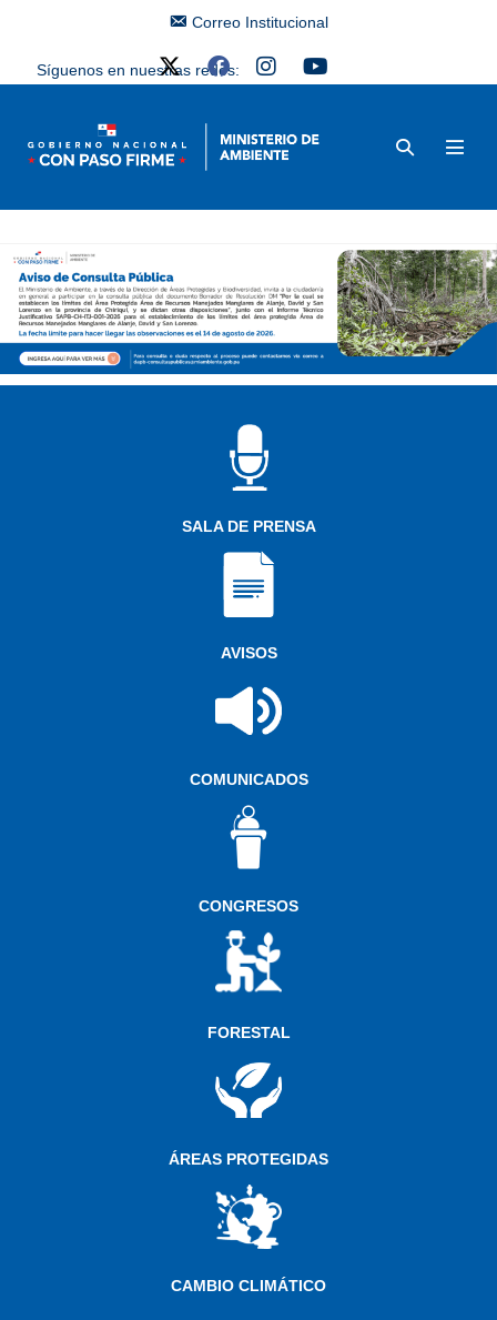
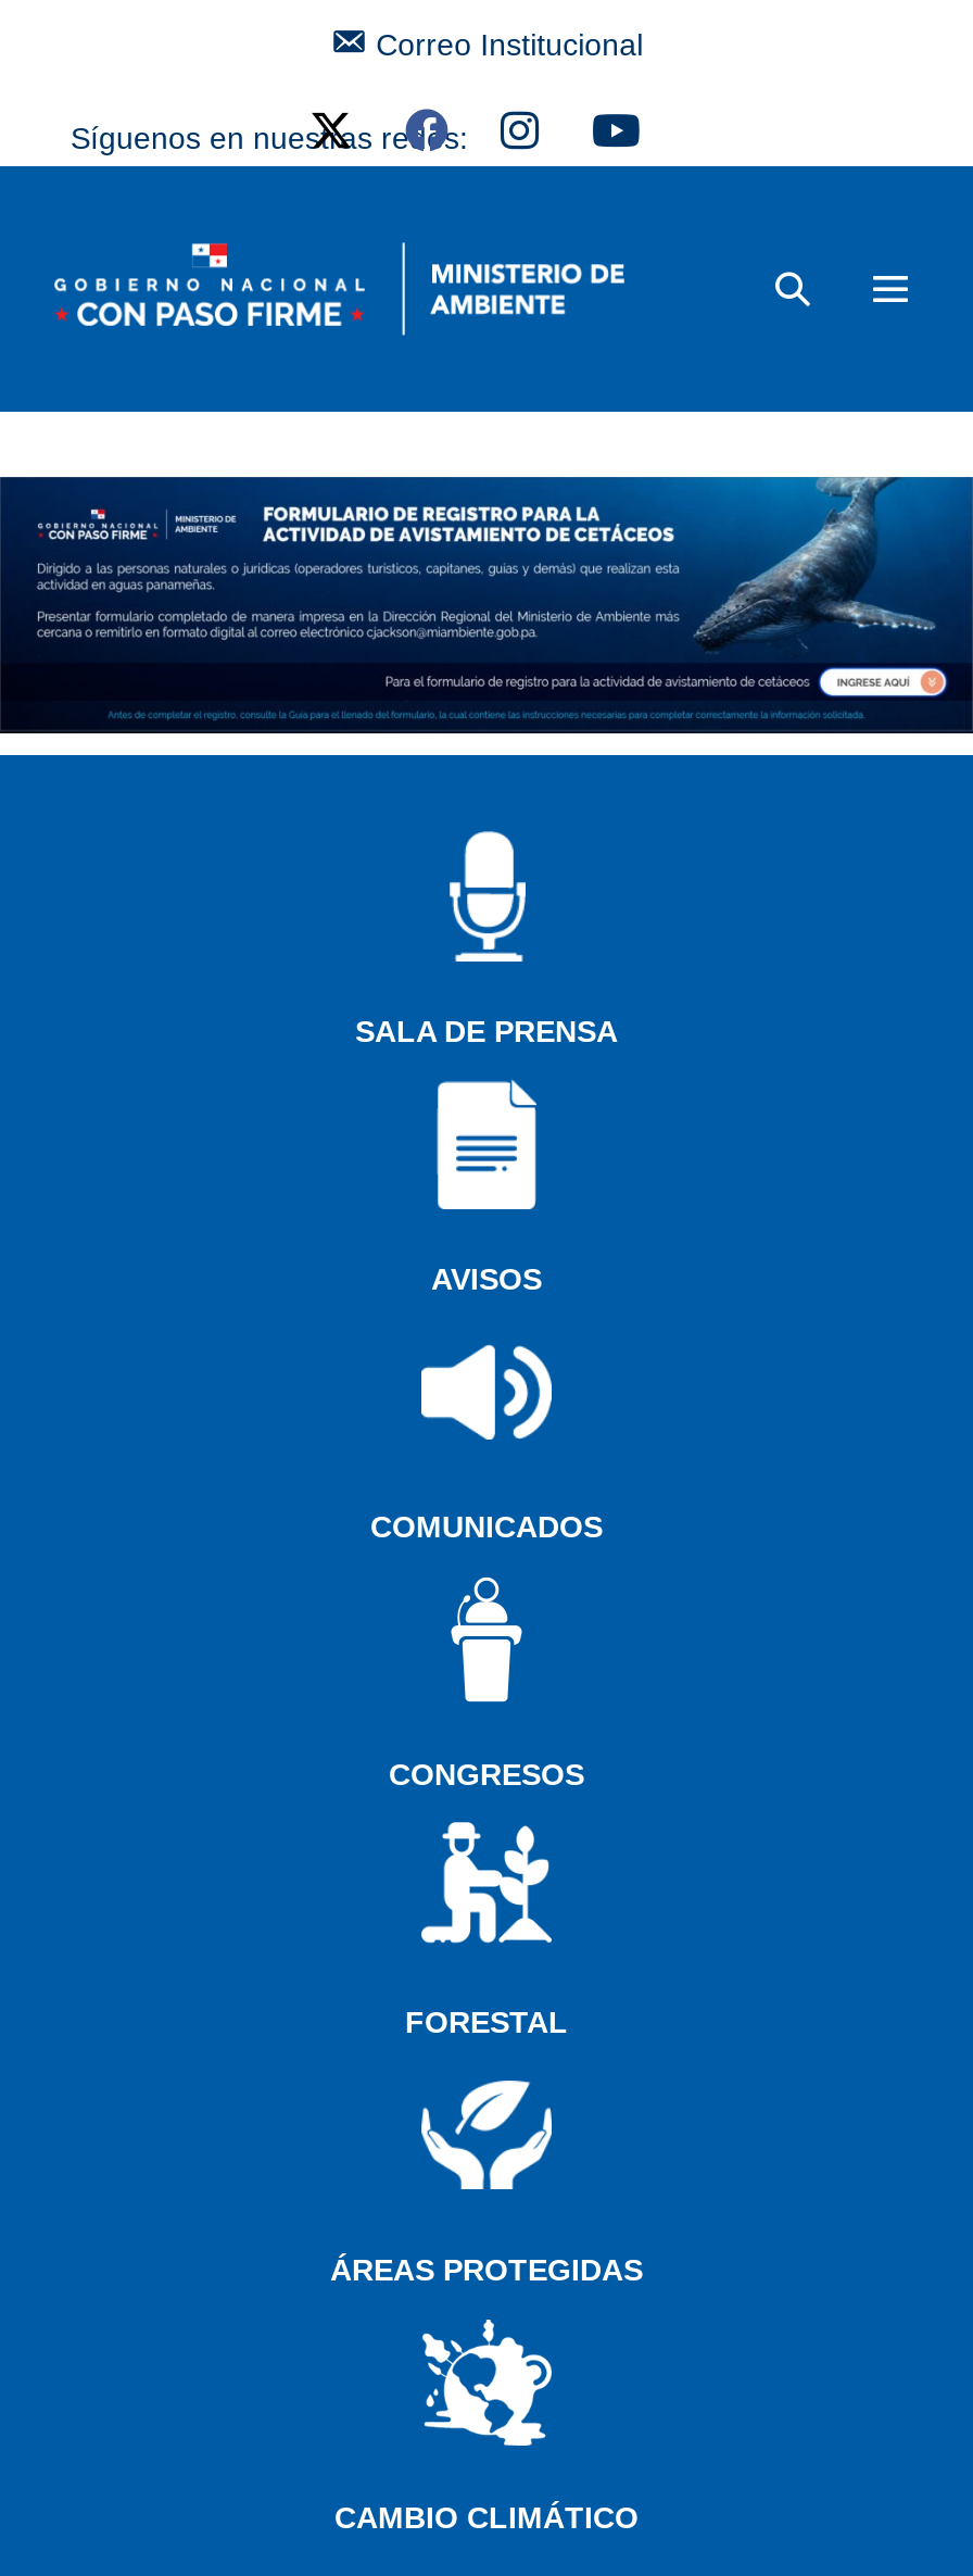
[3,243,494,375] [image] -> [7,475,966,736] [image]

